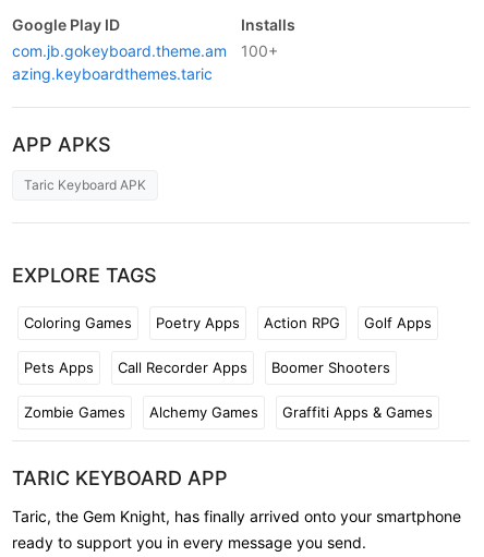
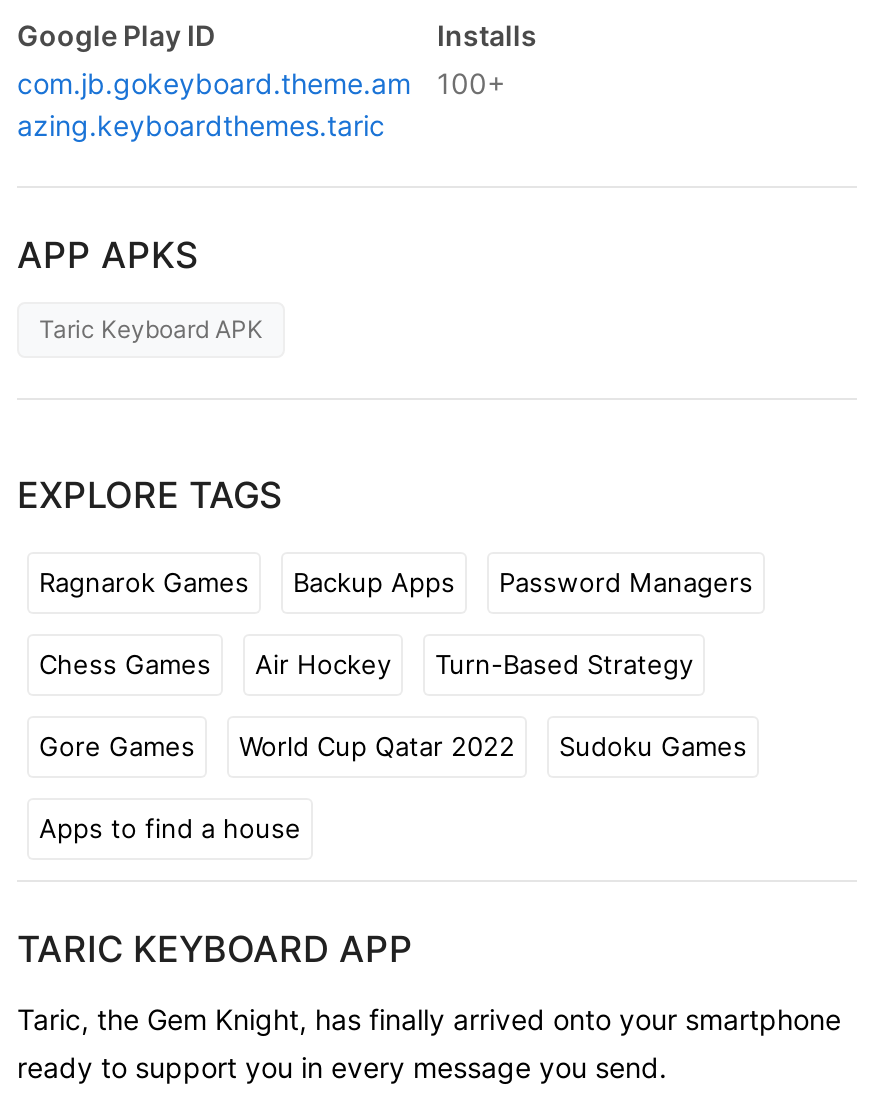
[24,313,433,420] Coloring Games | Poetry Apps | Action RPG | Golf Apps | Pets Apps | Call Recorder Apps | Boomer Shooters | Zombie Games | Alchemy Games | Graffiti Apps & Games -> [39,565,753,843] Ragnarok Games | Backup Apps | Password Managers | Chess Games | Air Hockey | Turn-Based Strategy | Gore Games | World Cup Qatar 2022 | Sudoku Games | Apps to find a house

